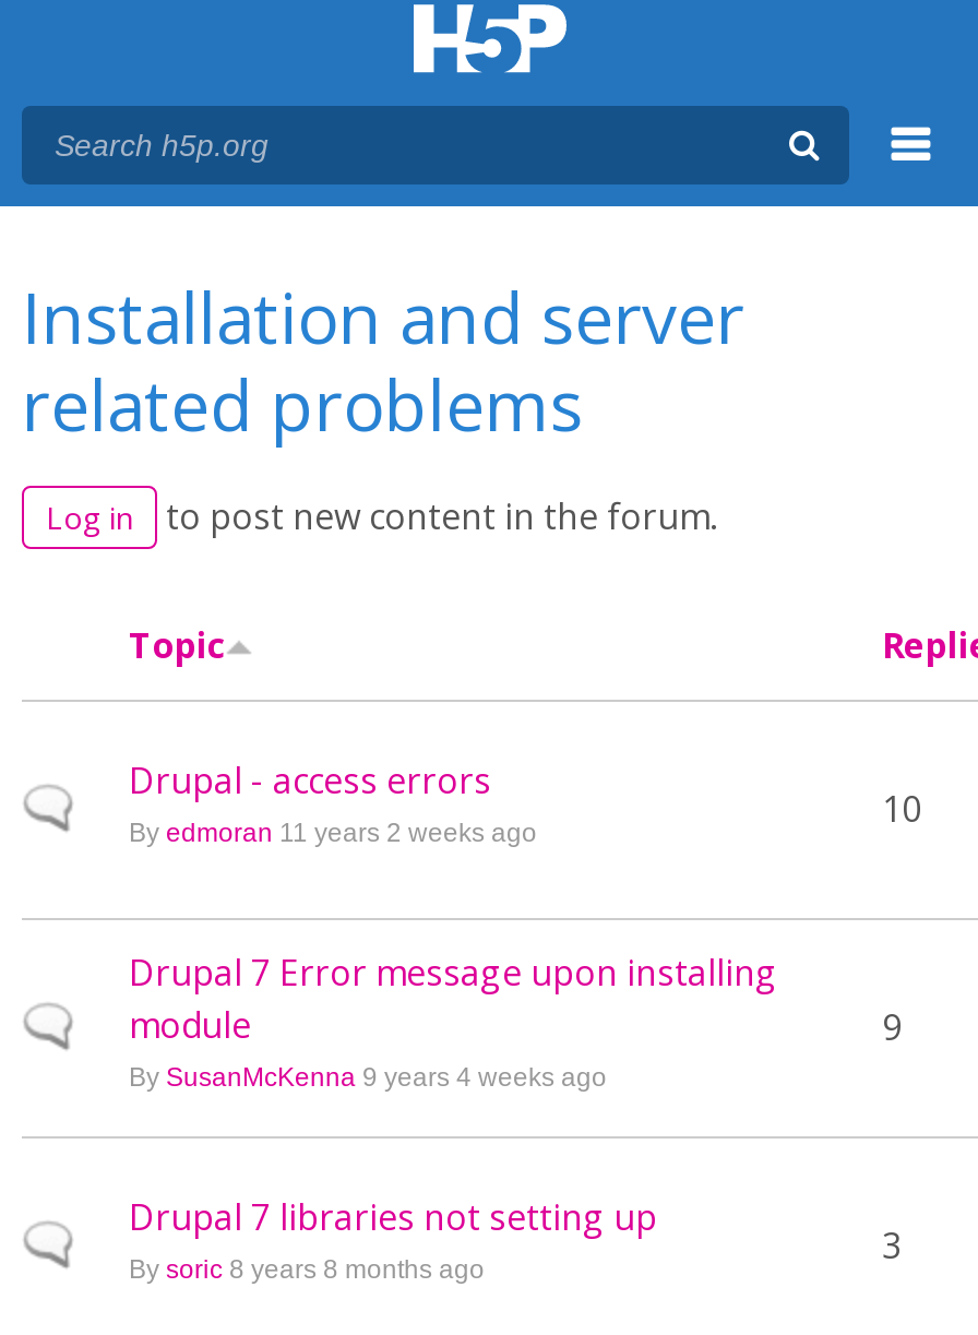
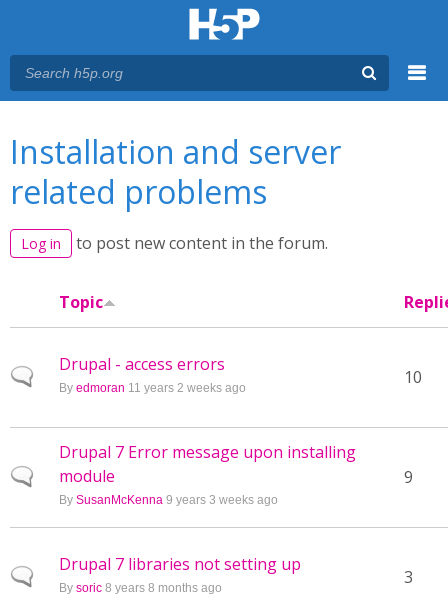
[129,1062,607,1093] By SusanMcKenna 9 years 4 weeks ago -> [59,493,278,507] By SusanMcKenna 9 years 3 weeks ago

